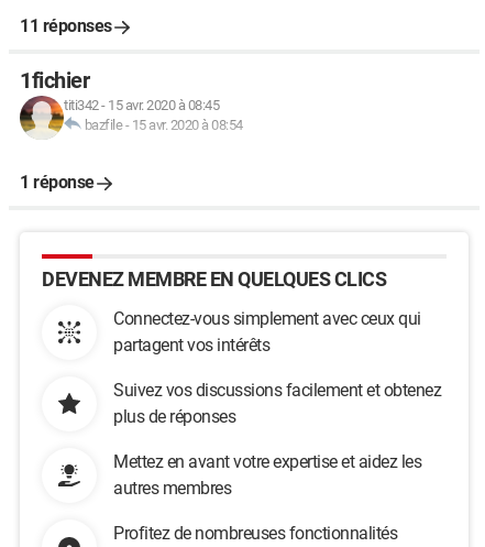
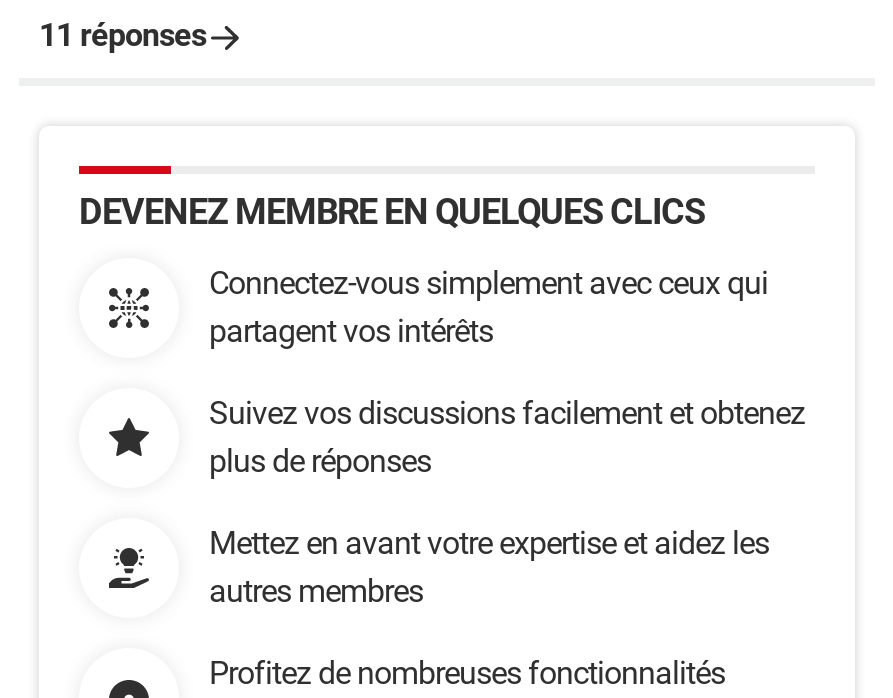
[19,67,242,193] [image] | 1fichier | titi342- 15 avr. 2020 à 08:45 | bazfile - 15 avr. 2020 à 08:54 | 1 réponse -> none

